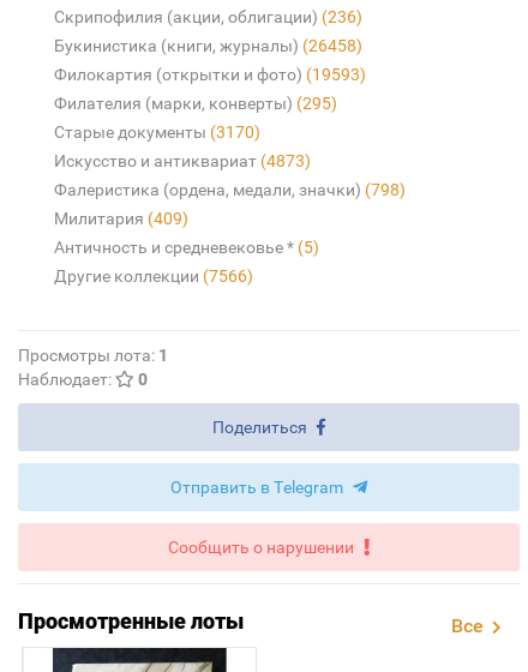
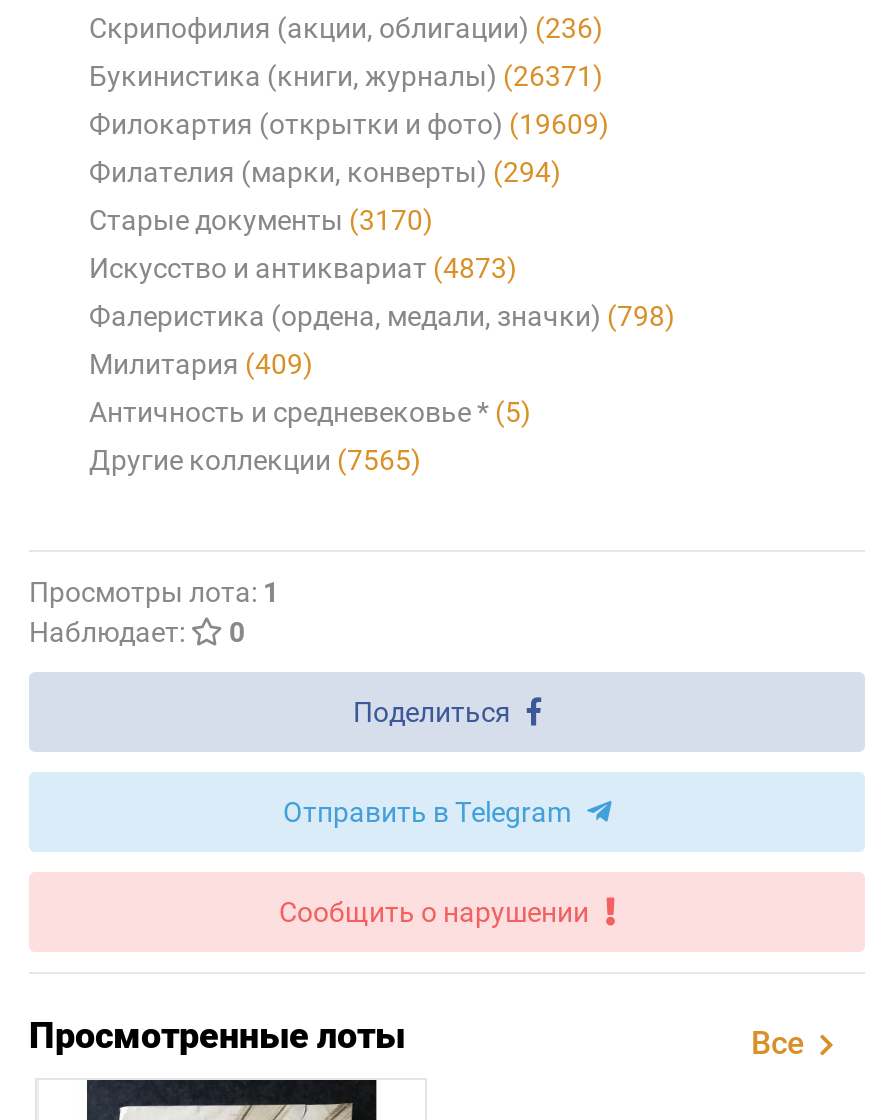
[54,36,362,55] Букинистика (книги, журналы) (26458) -> [89,60,603,92] Букинистика (книги, журналы) (26371)
[54,65,366,84] Филокартия (открытки и фото) (19593) -> [89,108,609,140] Филокартия (открытки и фото) (19609)
[54,93,337,113] Филателия (марки, конверты) (295) -> [89,156,561,188] Филателия (марки, конверты) (294)
[54,266,253,285] Другие коллекции (7566) -> [89,444,421,476] Другие коллекции (7565)

